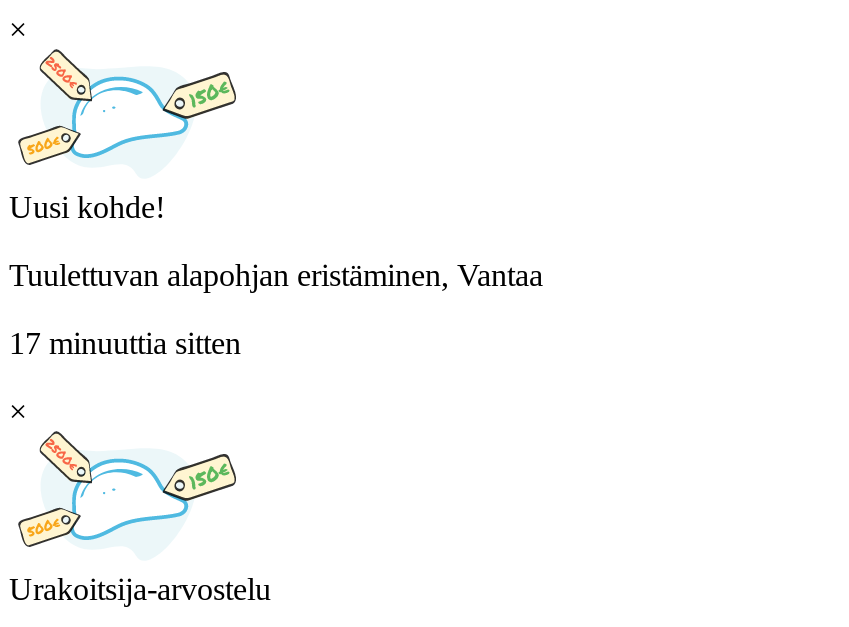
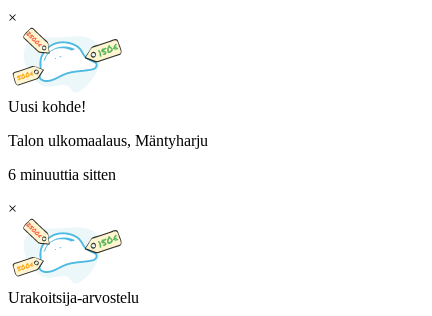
[9,258,543,292] Tuulettuvan alapohjan eristäminen, Vantaa -> [8,132,208,149] Talon ulkomaalaus, Mäntyharju
[9,326,241,360] 17 minuuttia sitten -> [8,166,116,183] 6 minuuttia sitten

